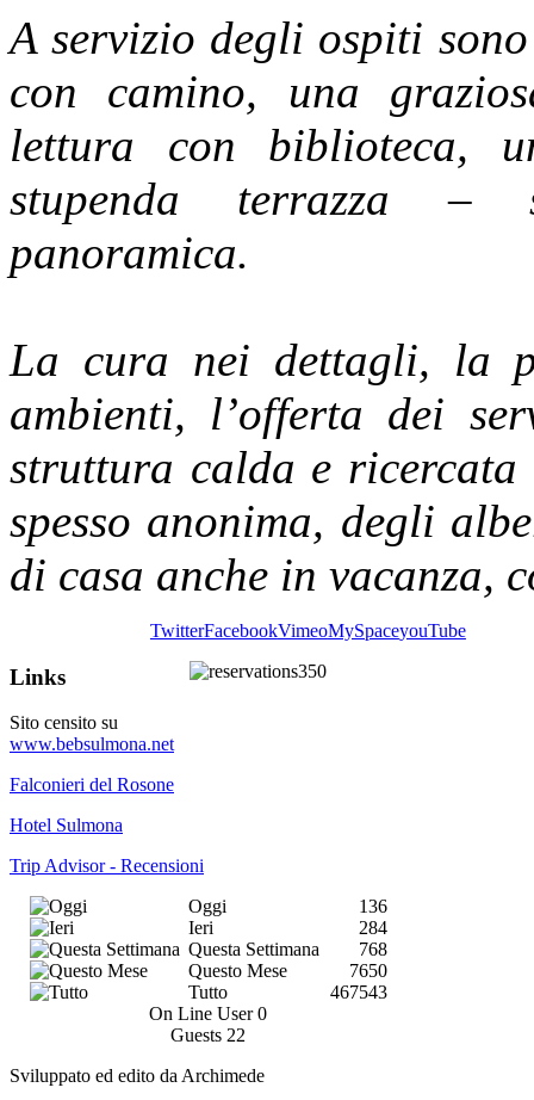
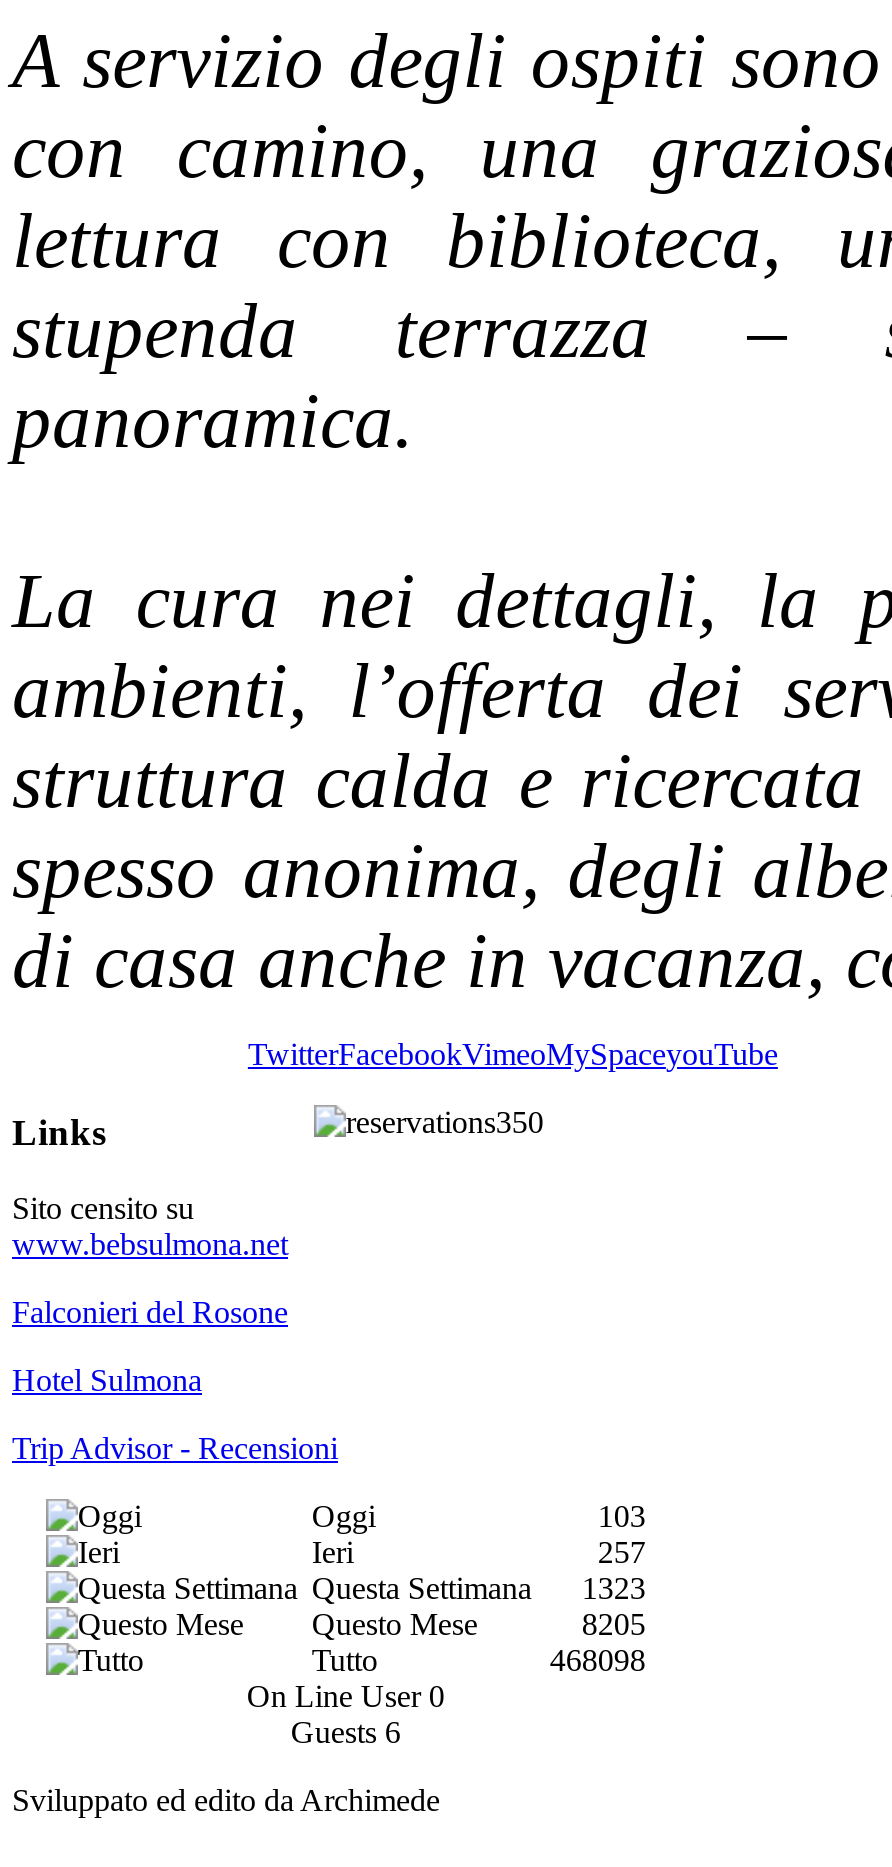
[359,896,387,917] 136 -> [598,1500,646,1534] 103
[359,918,387,938] 284 -> [598,1536,646,1570] 257
[188,939,387,960] Questa Settimana 768 -> [312,1572,646,1606] Questa Settimana 1323
[349,961,387,981] 7650 -> [582,1608,646,1642] 8205
[330,982,387,1003] 467543 -> [550,1644,646,1678] 468098
[171,1025,246,1045] Guests 22 -> [291,1716,401,1750] Guests 6

